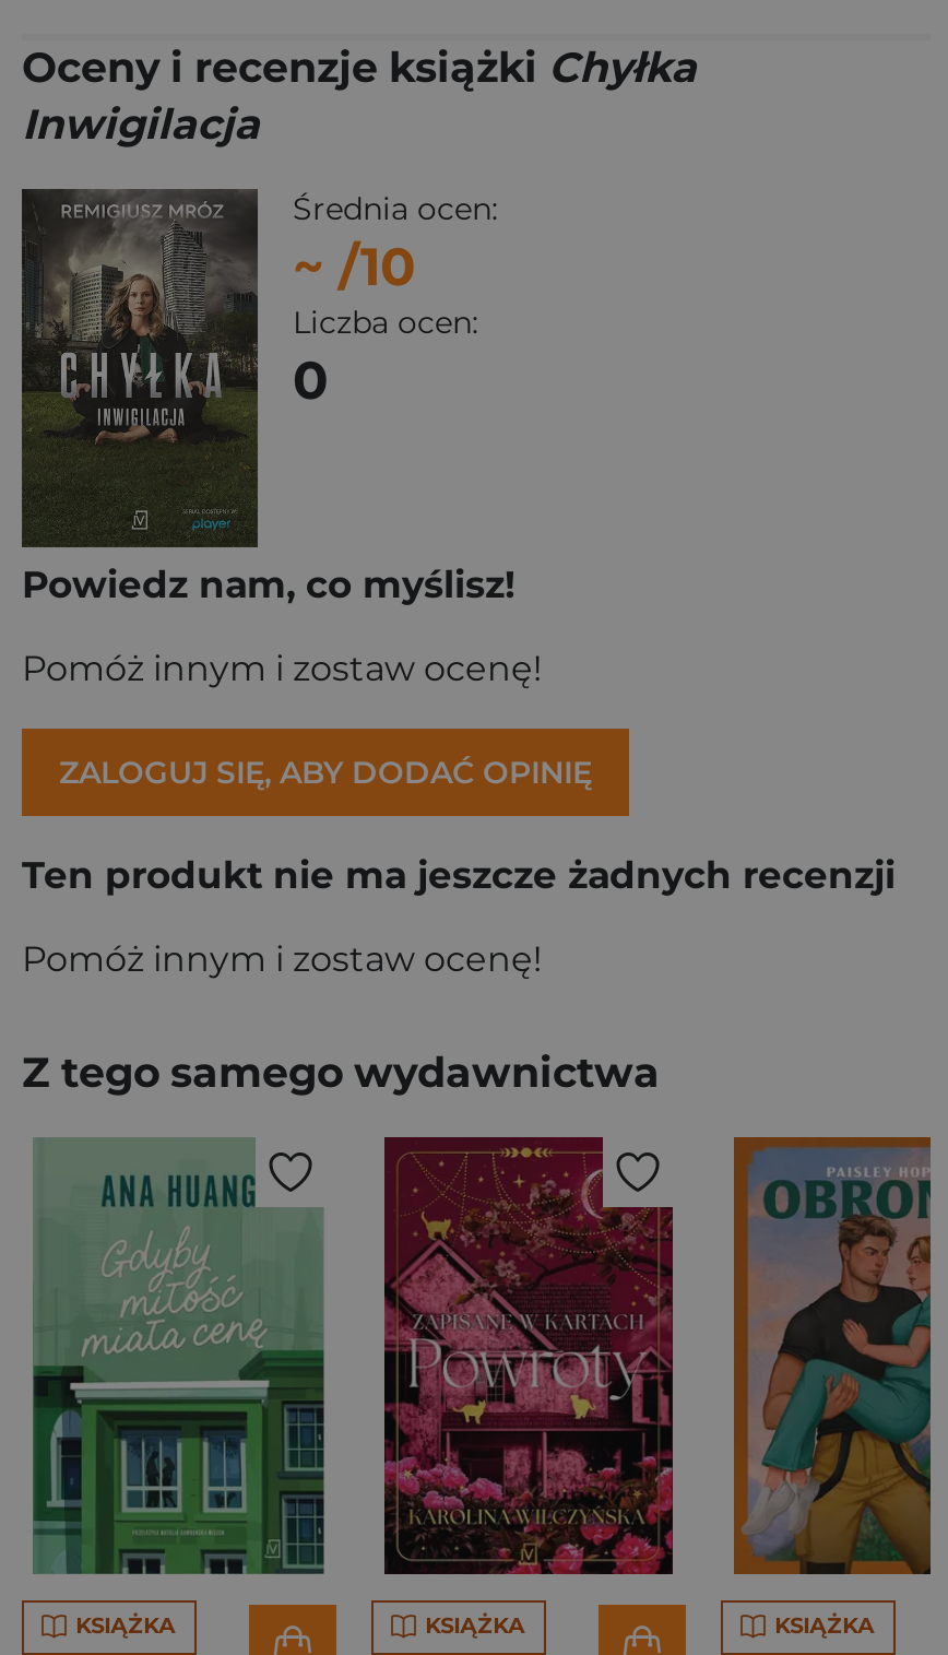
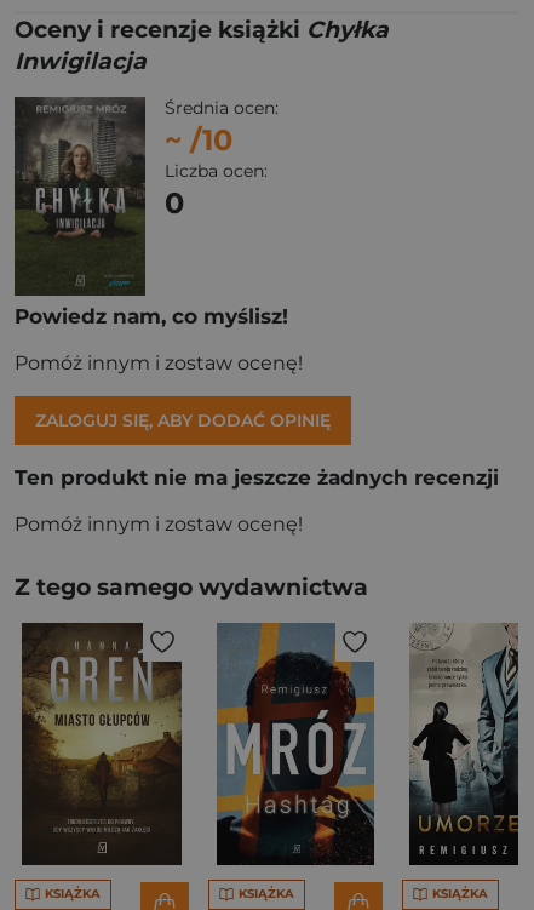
[31,1137,325,1576] [image] -> [21,622,183,866] [image]
[382,1135,675,1576] [image] -> [216,622,375,866] [image]
[732,1135,933,1576] [image] -> [408,623,519,866] [image]

